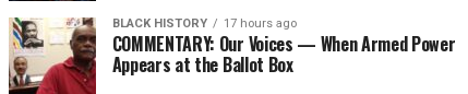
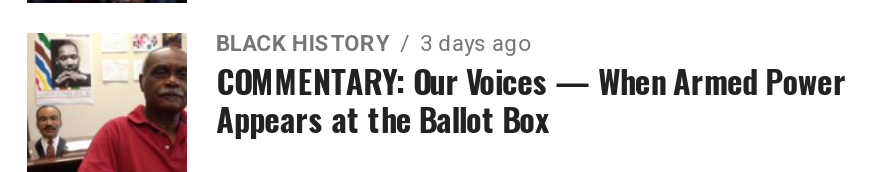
[112,17,296,31] BLACK HISTORY 17 hours ago -> [216,30,530,56] BLACK HISTORY 3 days ago

